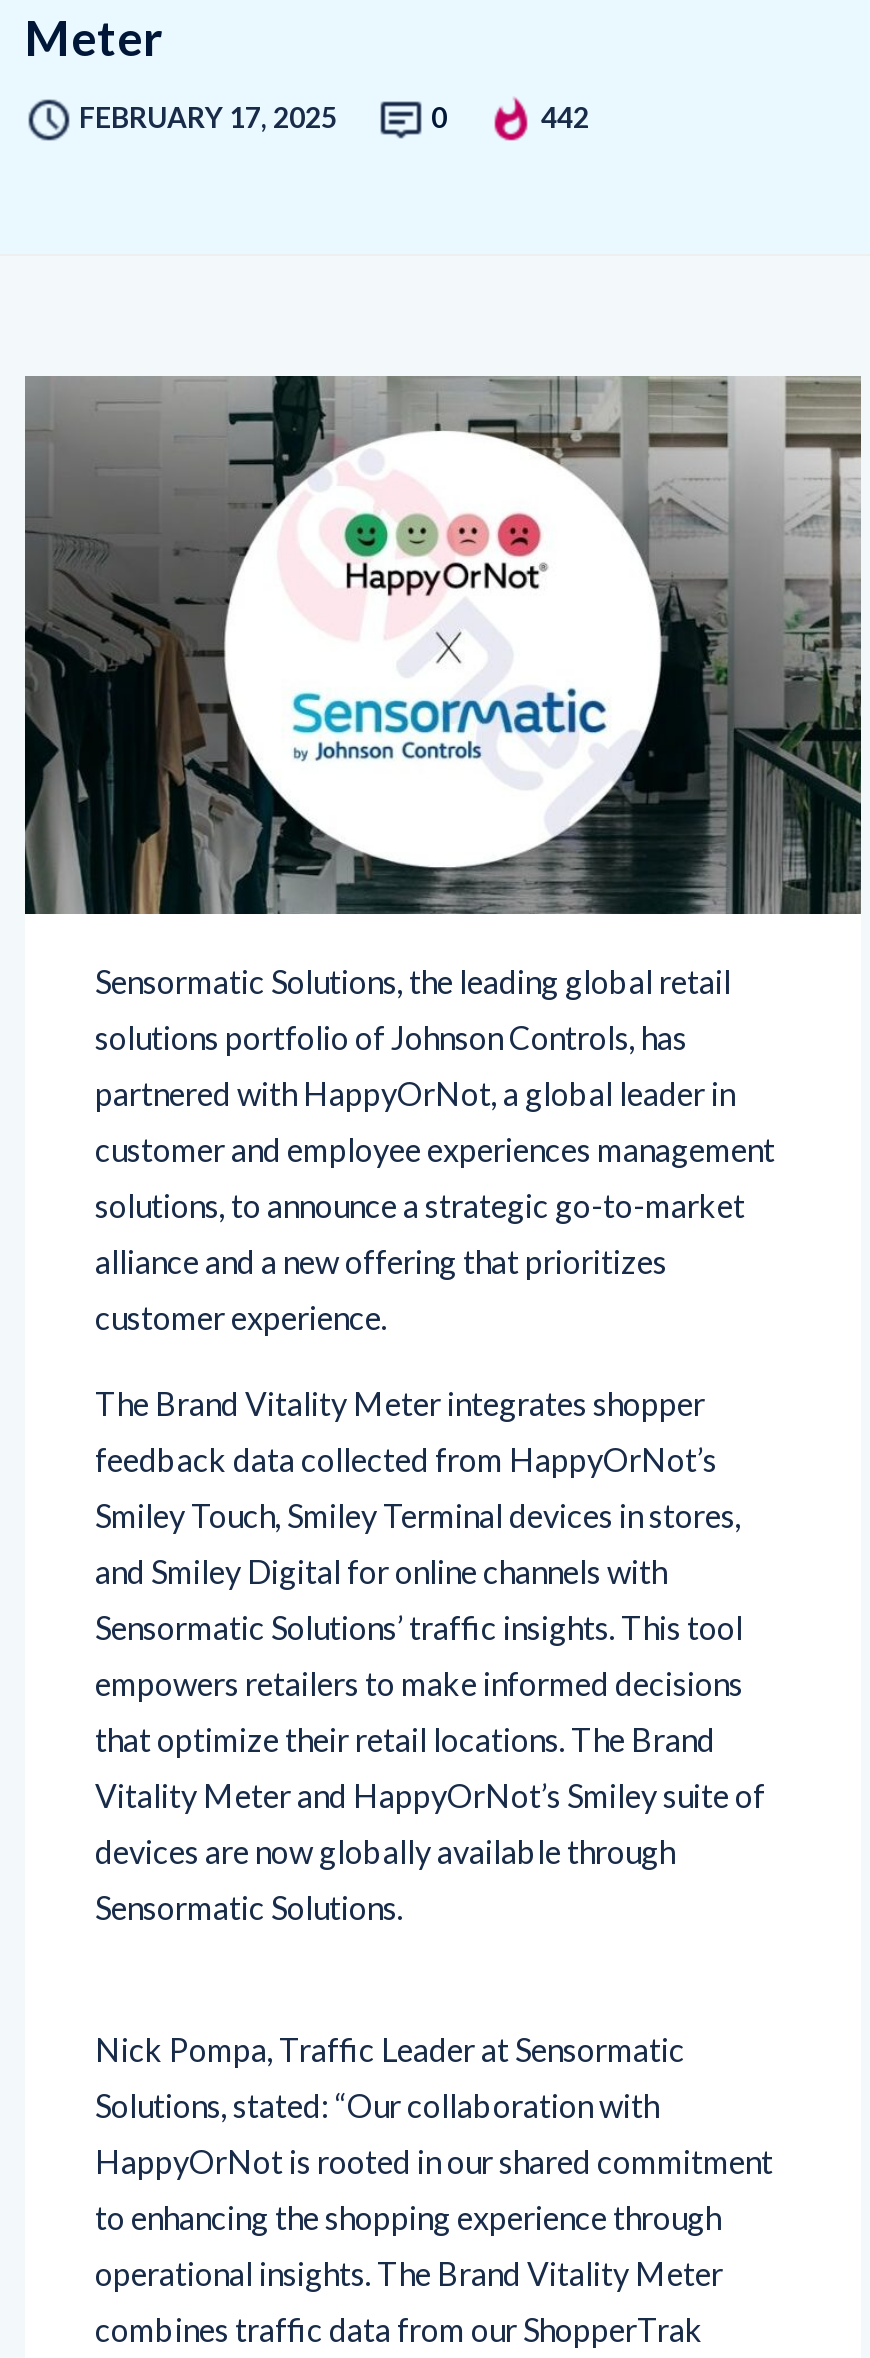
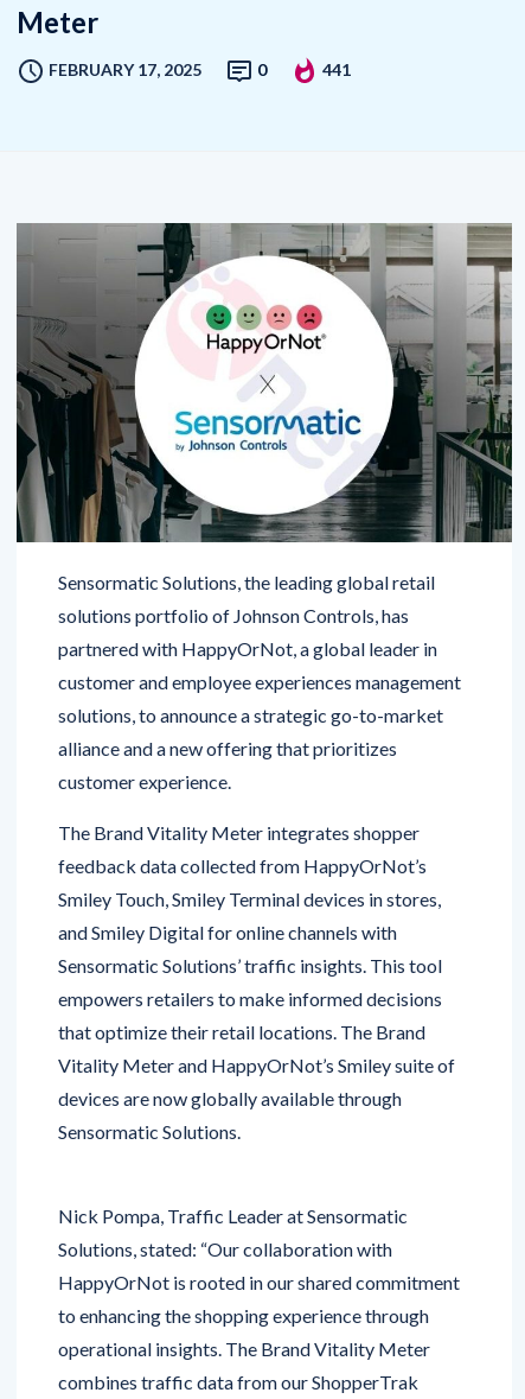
[541,101,589,135] 442 -> [322,60,351,80] 441

